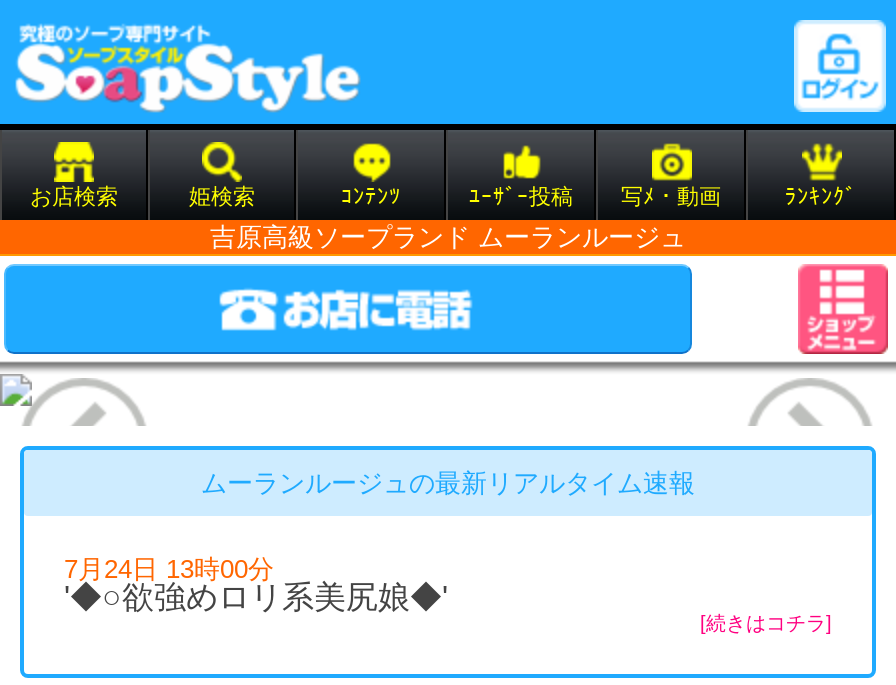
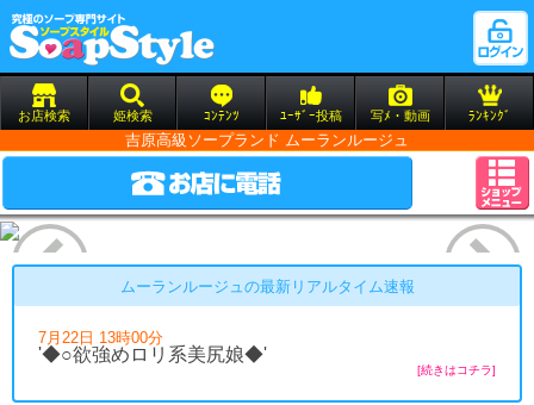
[64,554,274,584] 7月24日 13時00分 -> [38,329,163,347] 7月22日 13時00分

